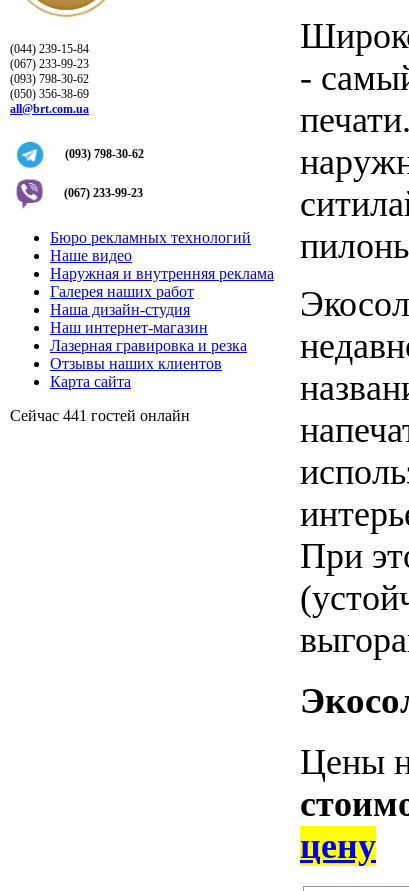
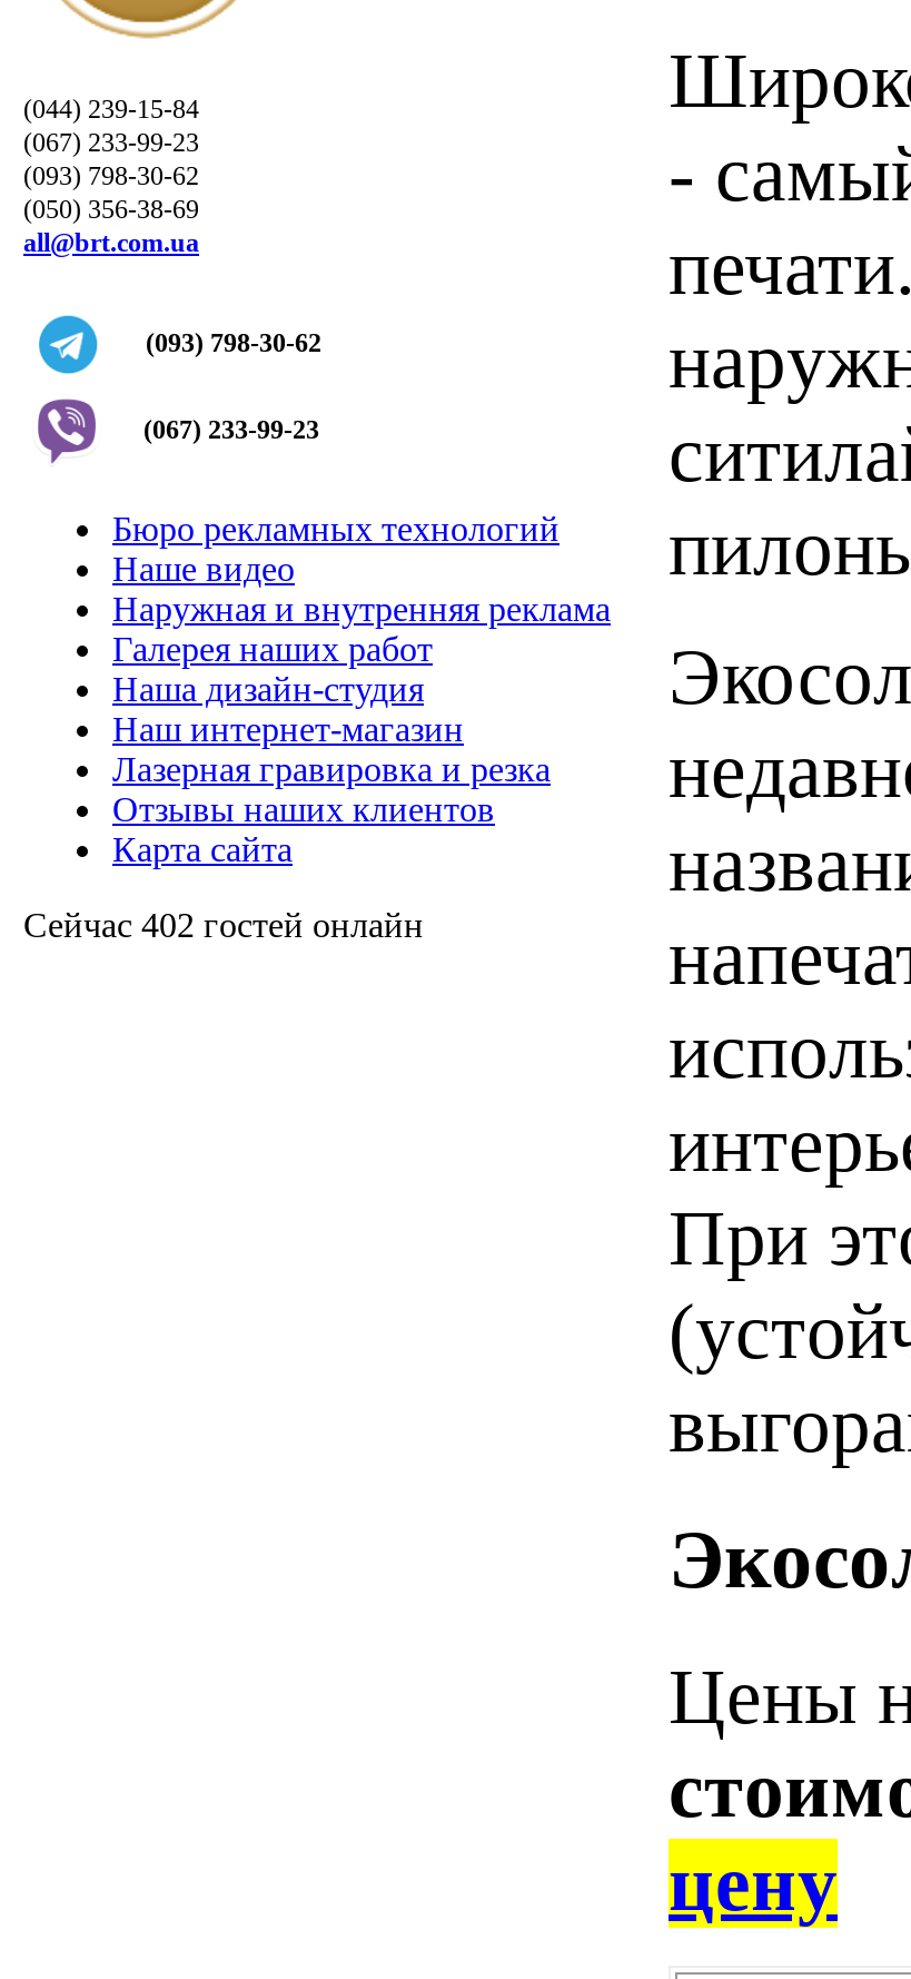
[10,407,190,424] Сейчас 441 гостей онлайн -> [23,906,424,944] Сейчас 402 гостей онлайн

